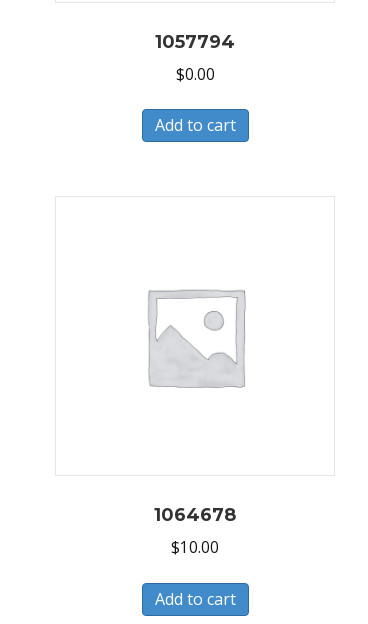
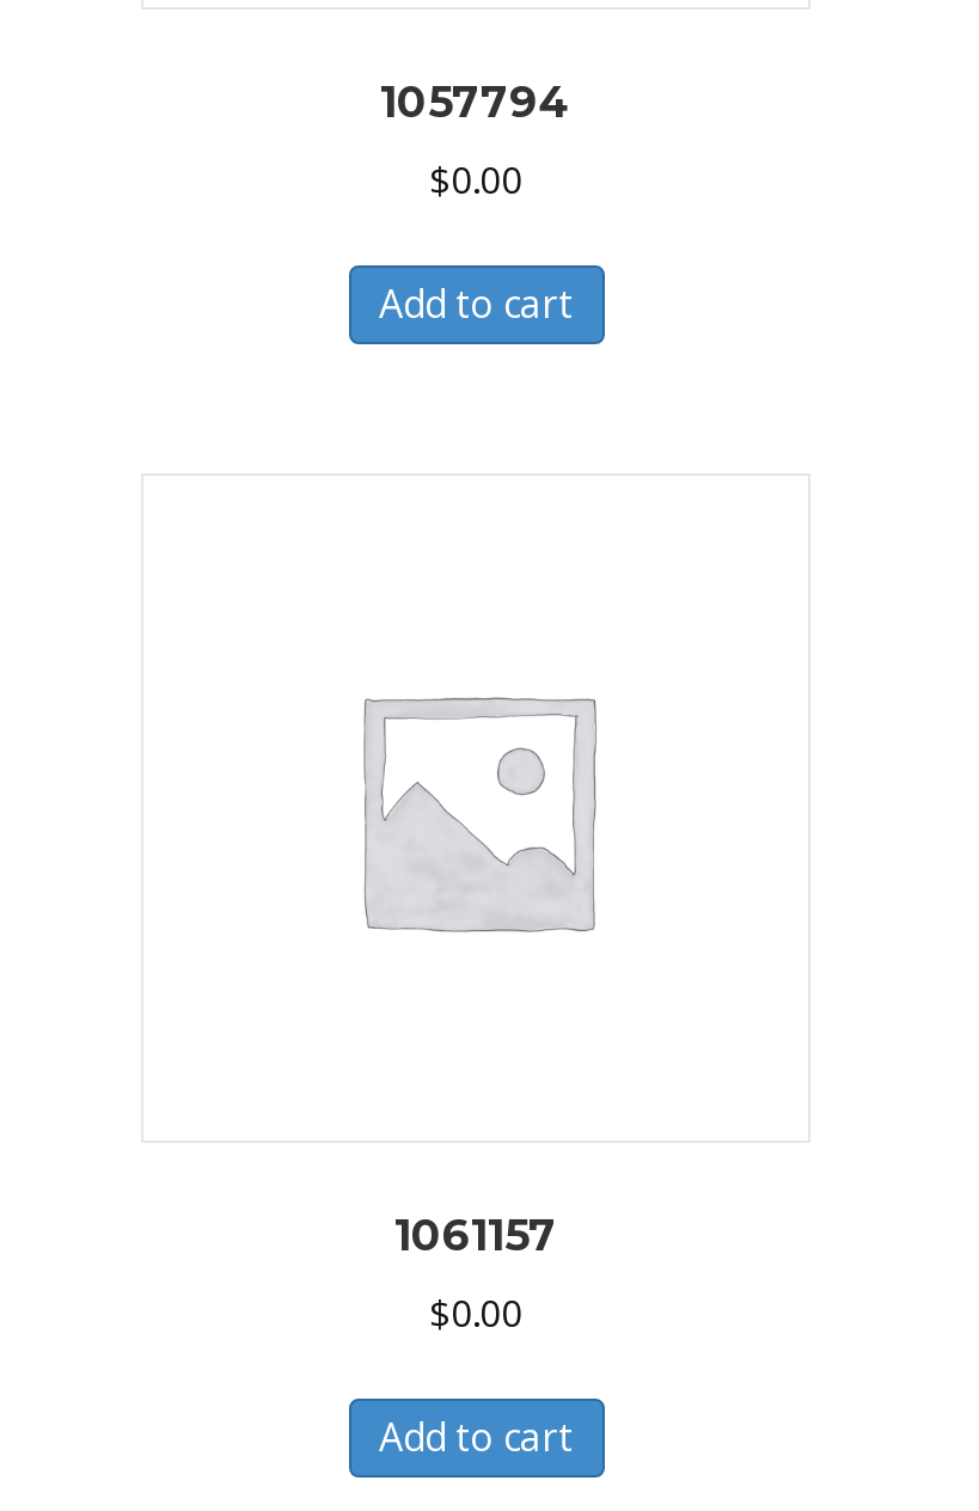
[154,504,236,526] 1064678 -> [394,1210,557,1263] 1061157
[171,537,219,558] $10.00 -> [429,1289,522,1339] $0.00

